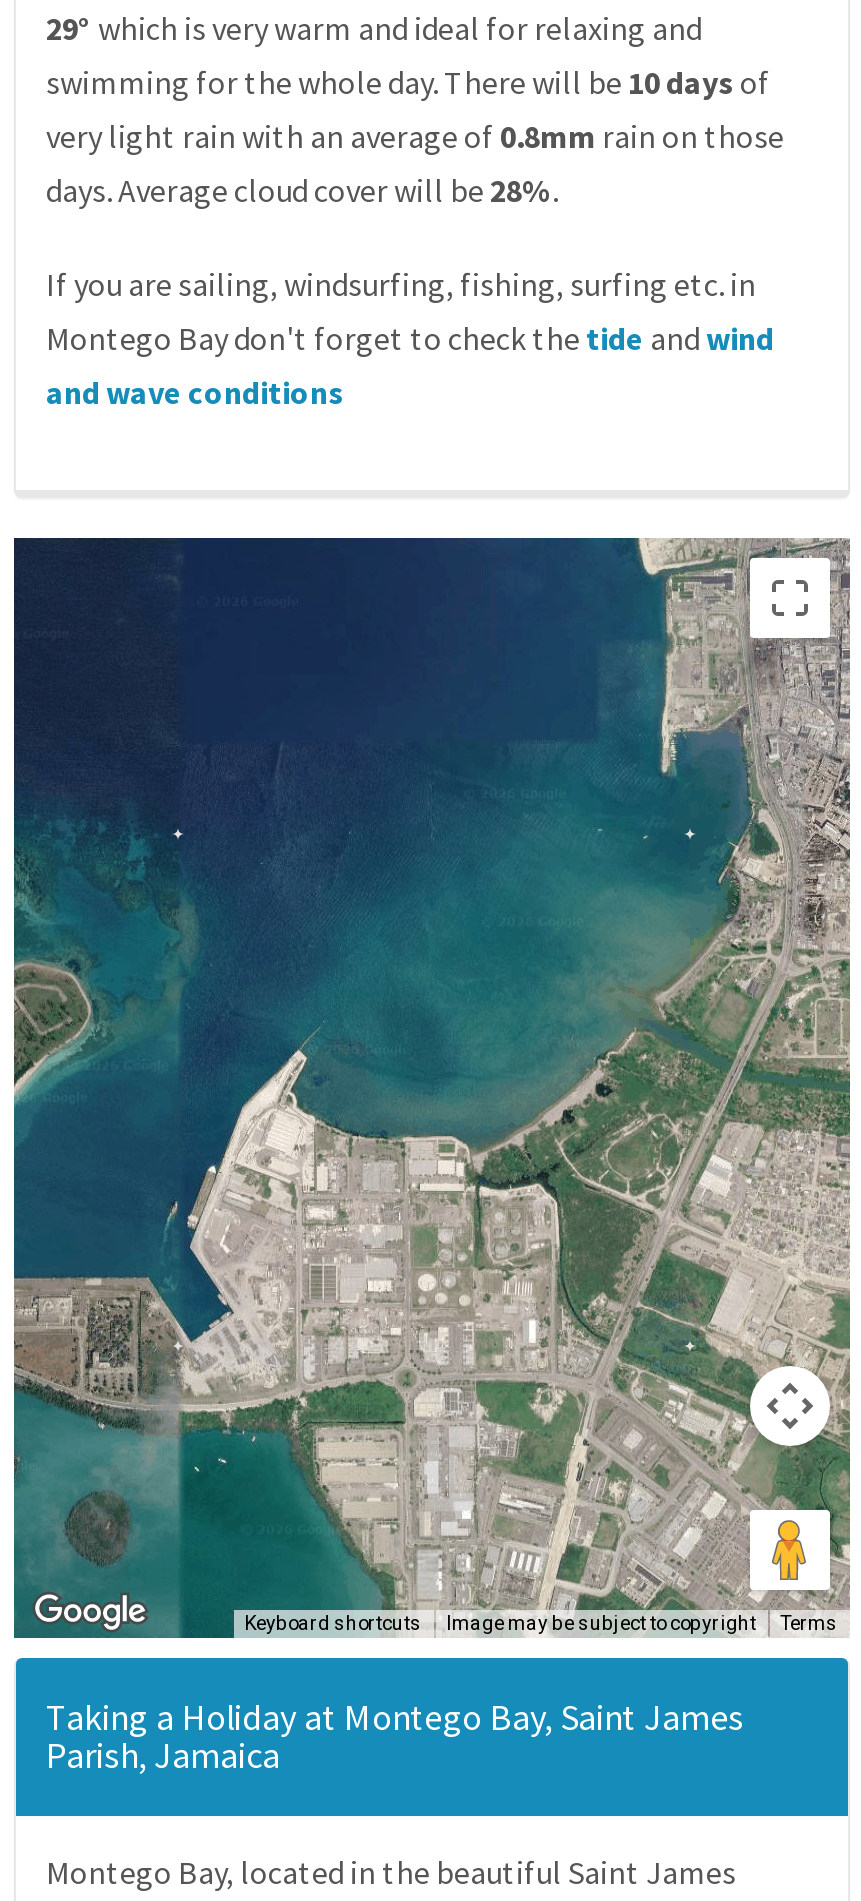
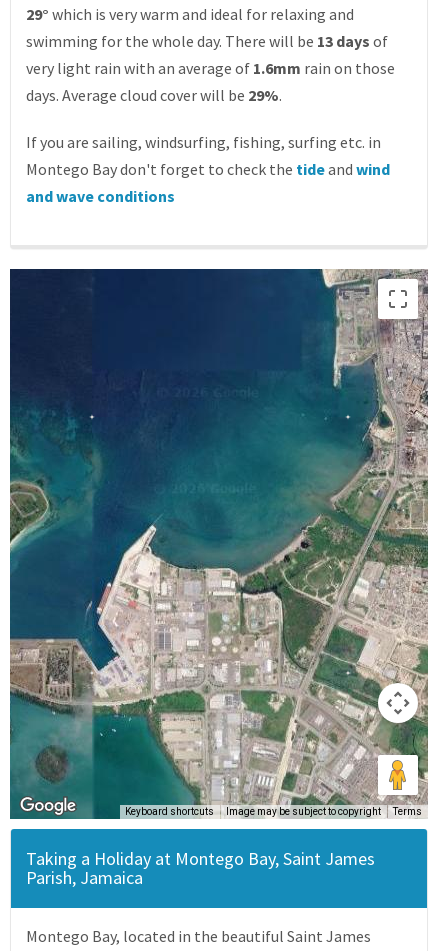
[46,62,770,102] swimming for the whole day. There will be 10 days of -> [26,31,388,51] swimming for the whole day. There will be 13 days of
[46,116,784,156] very light rain with an average of 0.8mm rain on those -> [26,58,395,78] very light rain with an average of 1.6mm rain on those
[46,170,558,210] days. Average cloud cover will be 28%. -> [26,85,282,105] days. Average cloud cover will be 29%.

